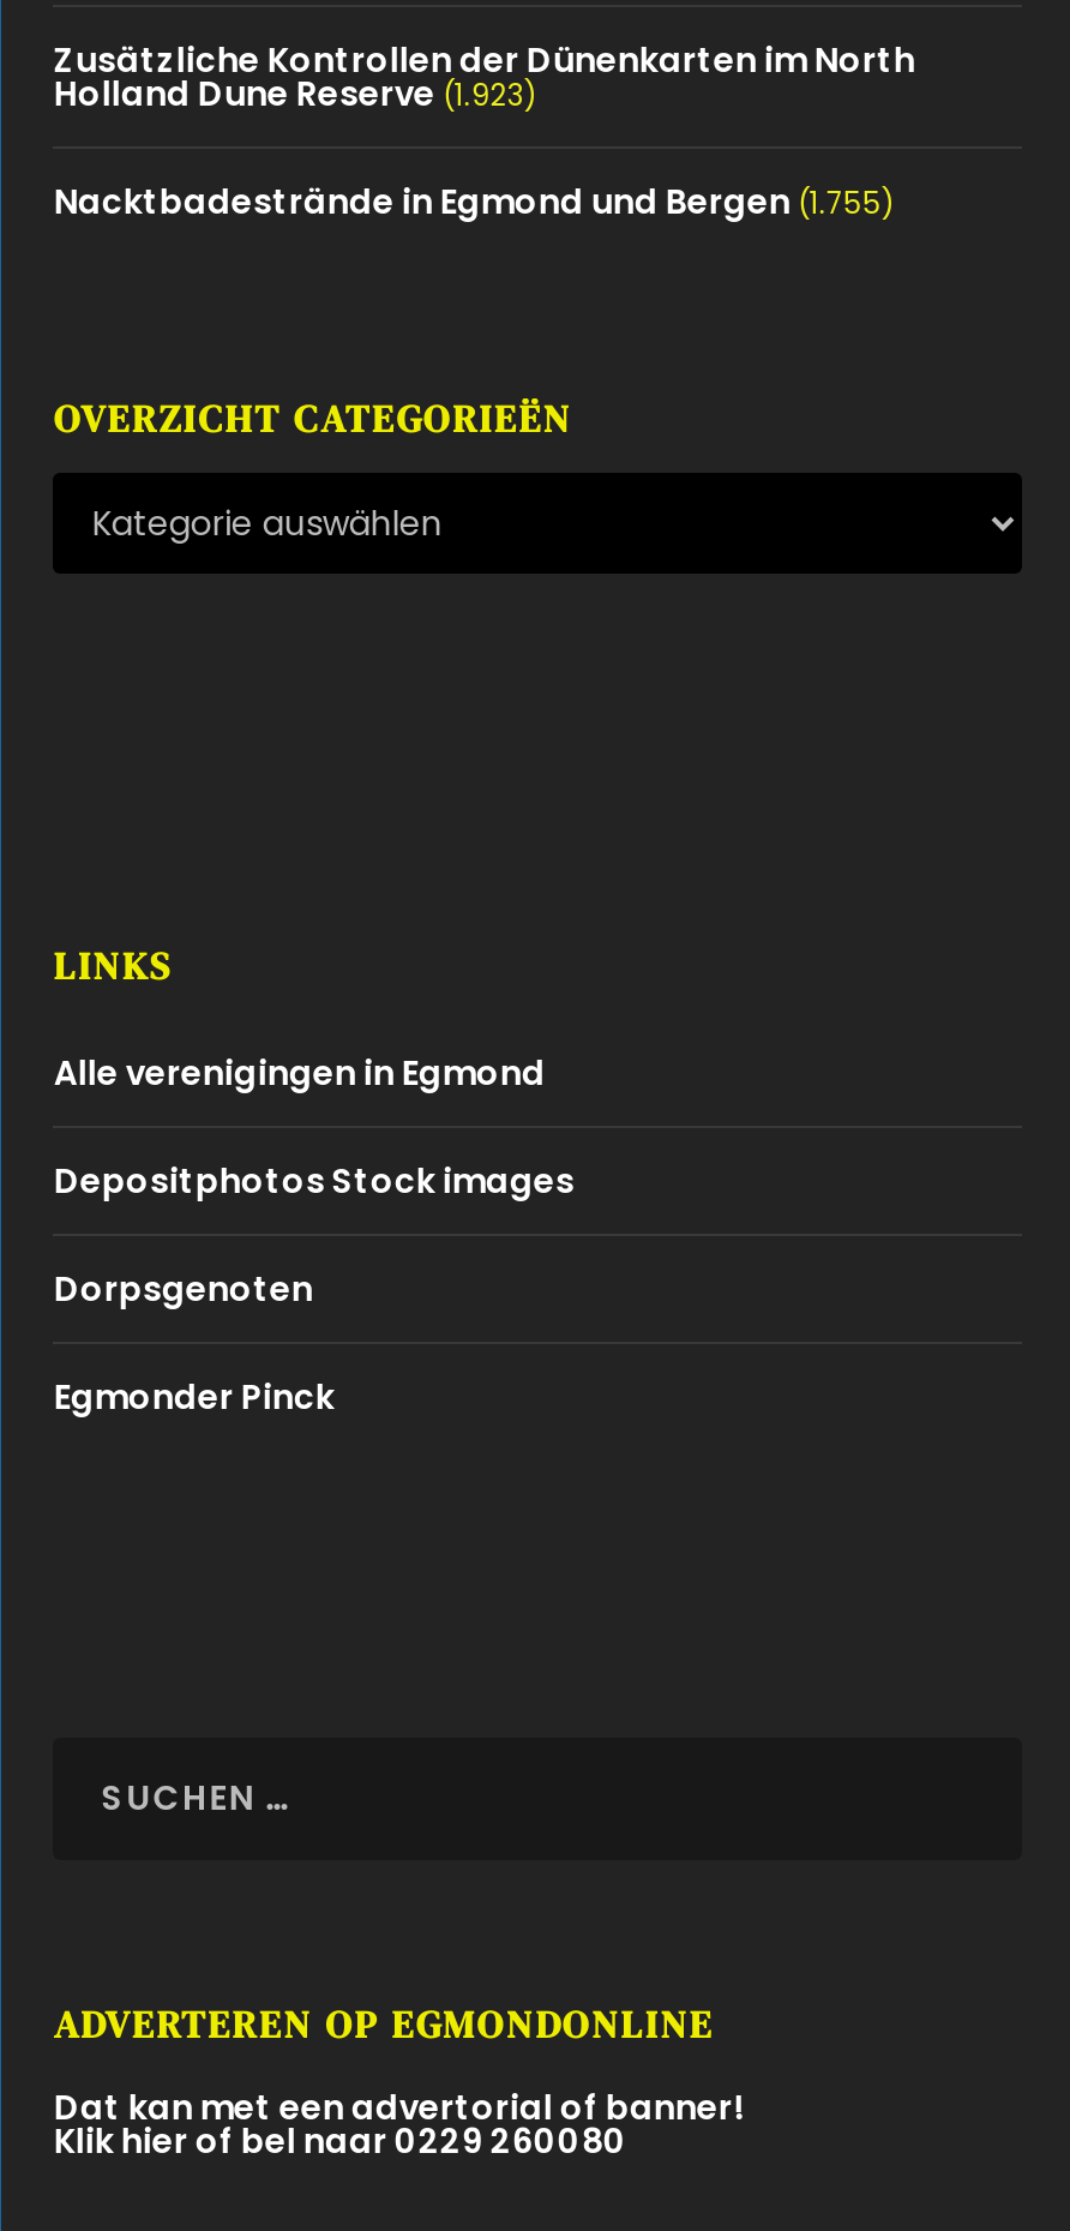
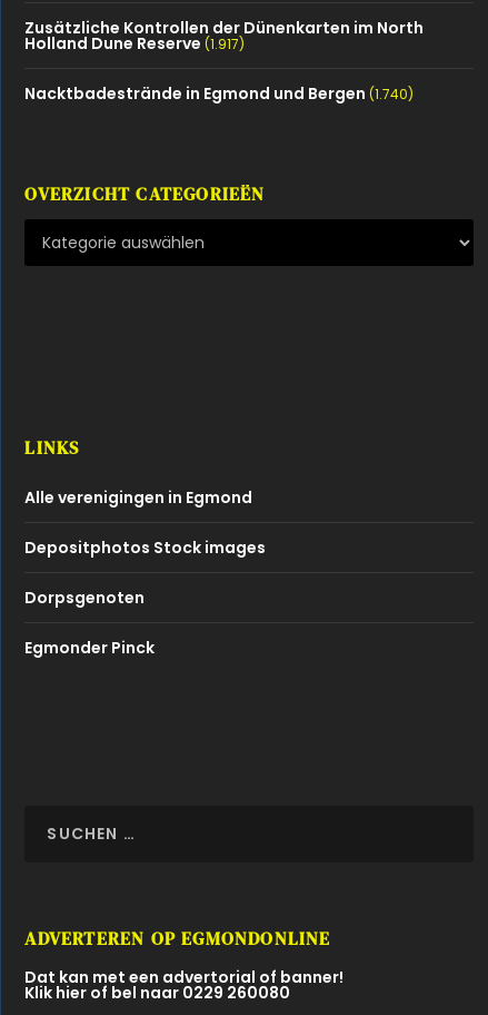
[54,69,536,117] Holland Dune Reserve (1.923) -> [25,32,245,54] Holland Dune Reserve (1.917)
[54,177,893,225] Nacktbadestrände in Egmond und Bergen (1.755) -> [25,82,414,104] Nacktbadestrände in Egmond und Bergen (1.740)

